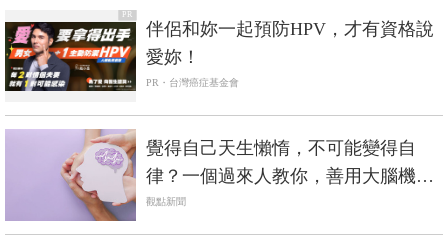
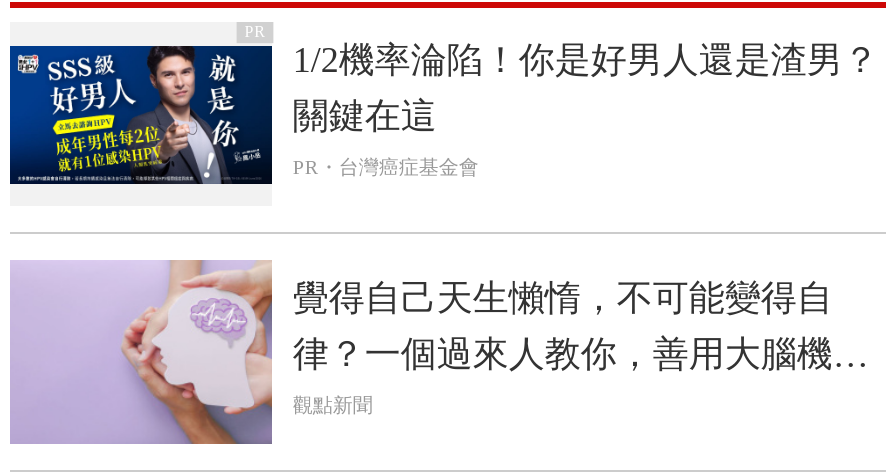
[4,19,434,92] [image] | 伴侶和妳一起預防HPV，才有資格說 | 愛妳！ -> [8,41,879,186] [image] | 1/2機率淪陷！你是好男人還是渣男？ | 關鍵在這

